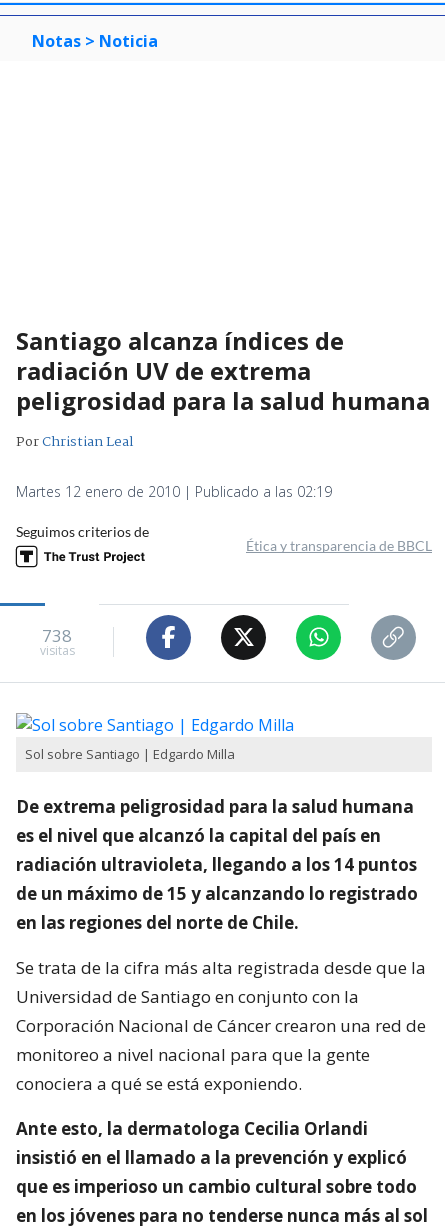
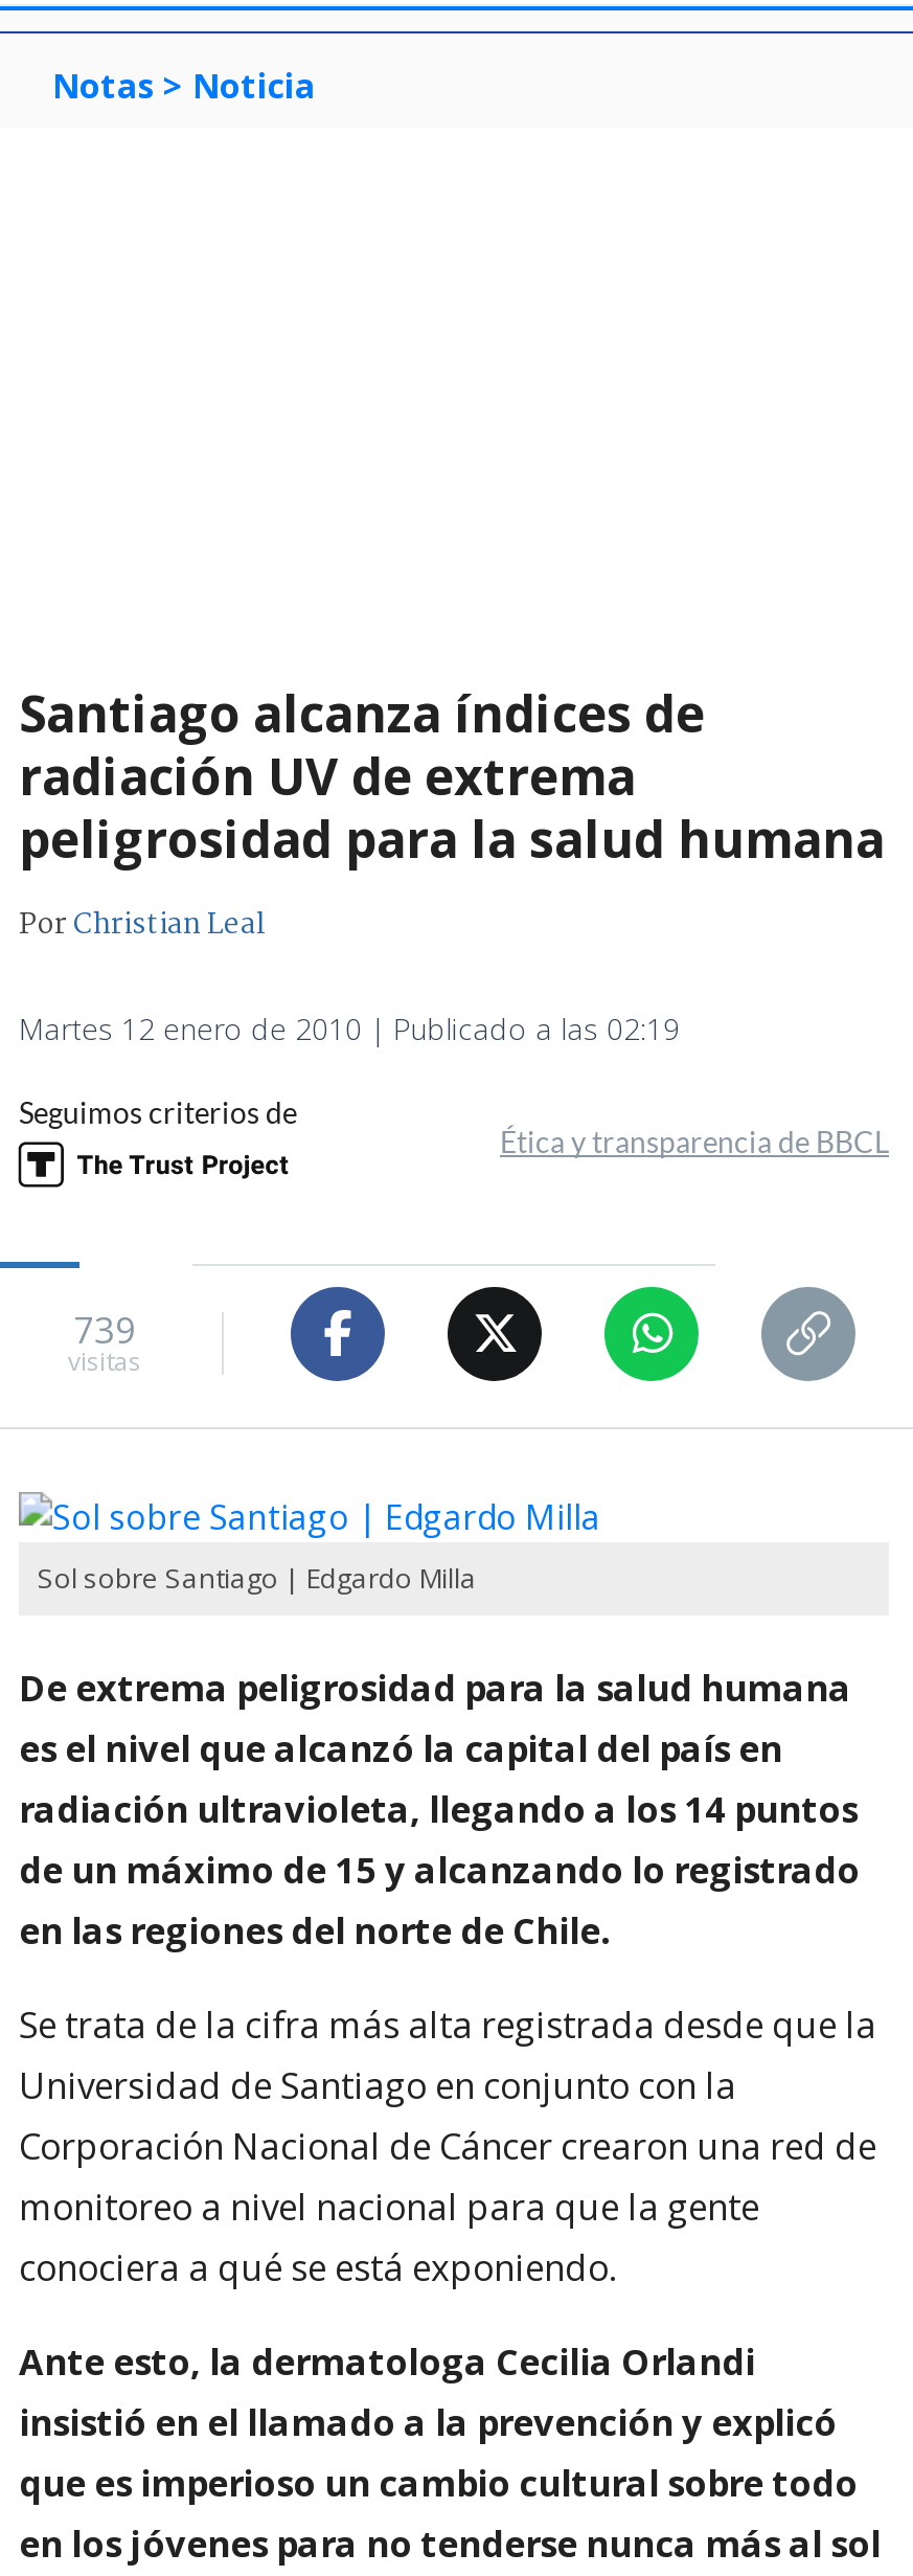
[42,624,72,647] 738 -> [73,1306,136,1355] 739

